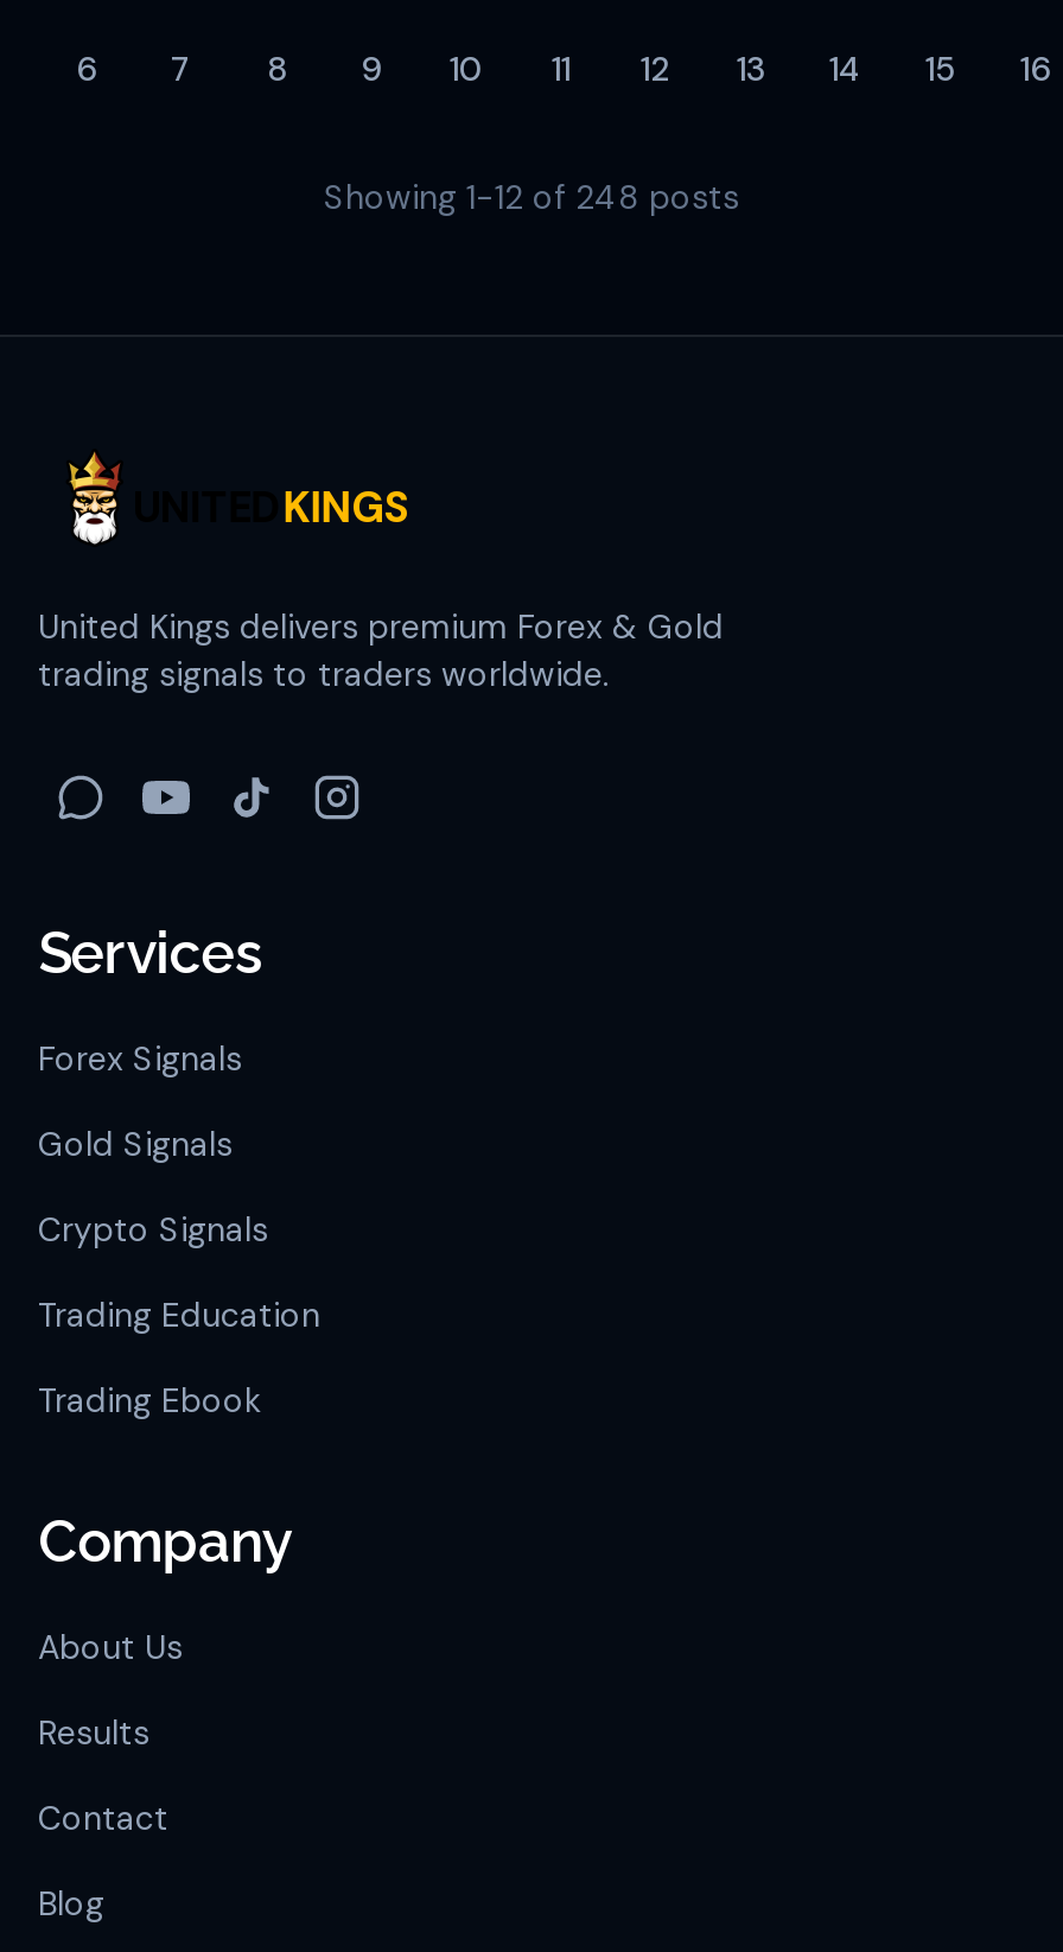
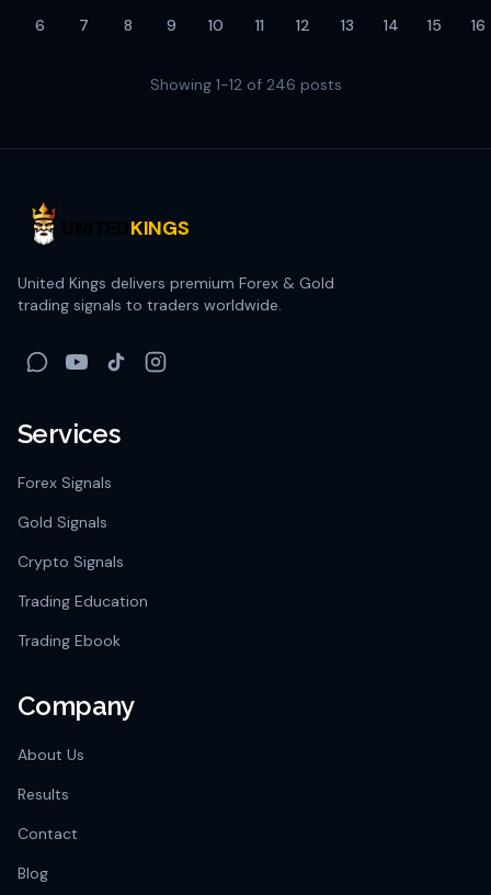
[324,176,739,218] Showing 1-12 of 248 posts -> [150,75,341,94] Showing 1-12 of 246 posts

